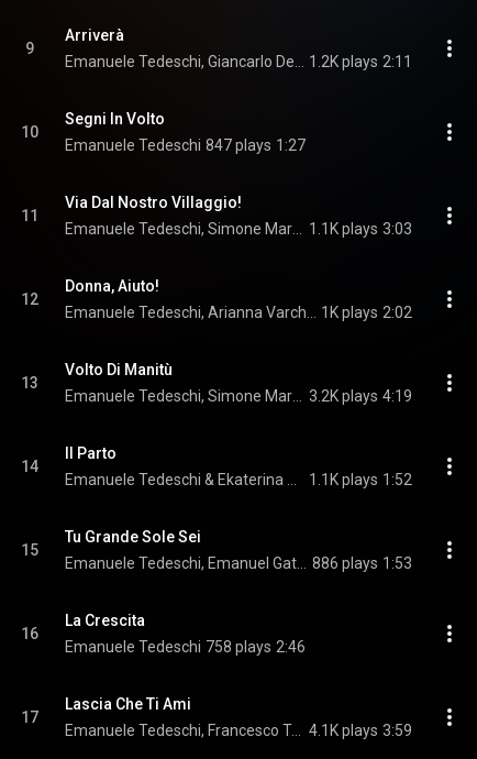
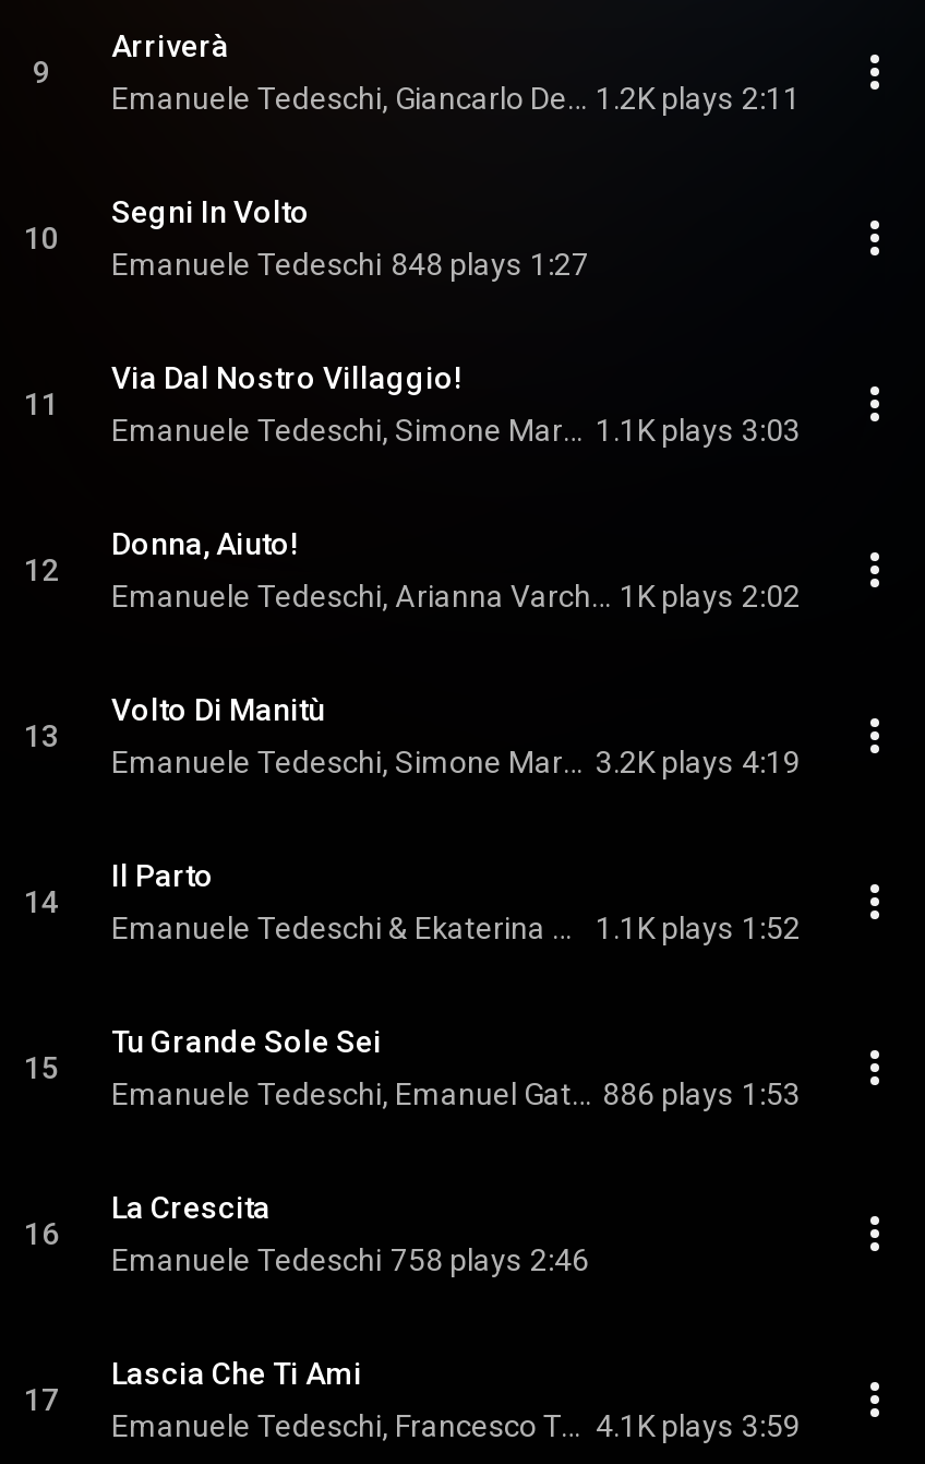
[65,136,306,154] Emanuele Tedeschi 847 plays 1:27 -> [111,247,589,282] Emanuele Tedeschi 848 plays 1:27

